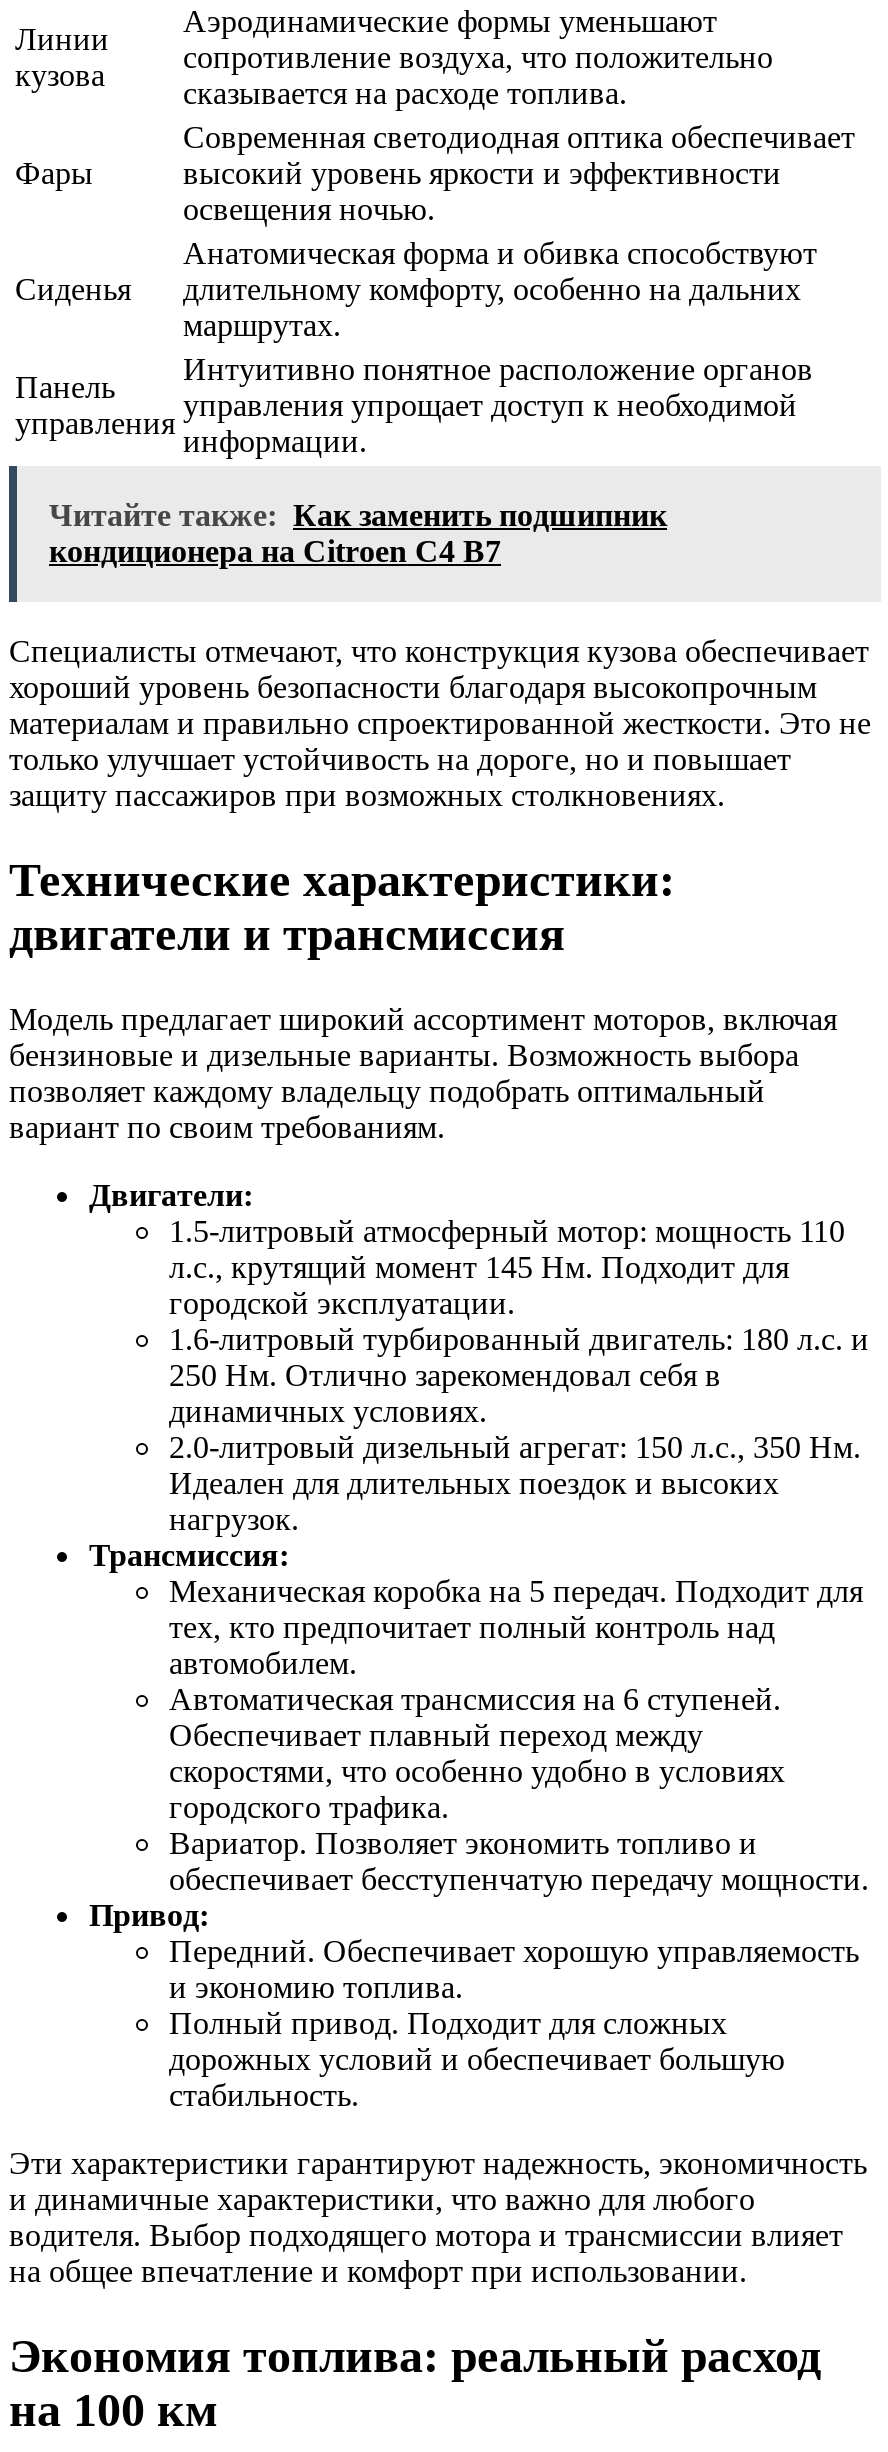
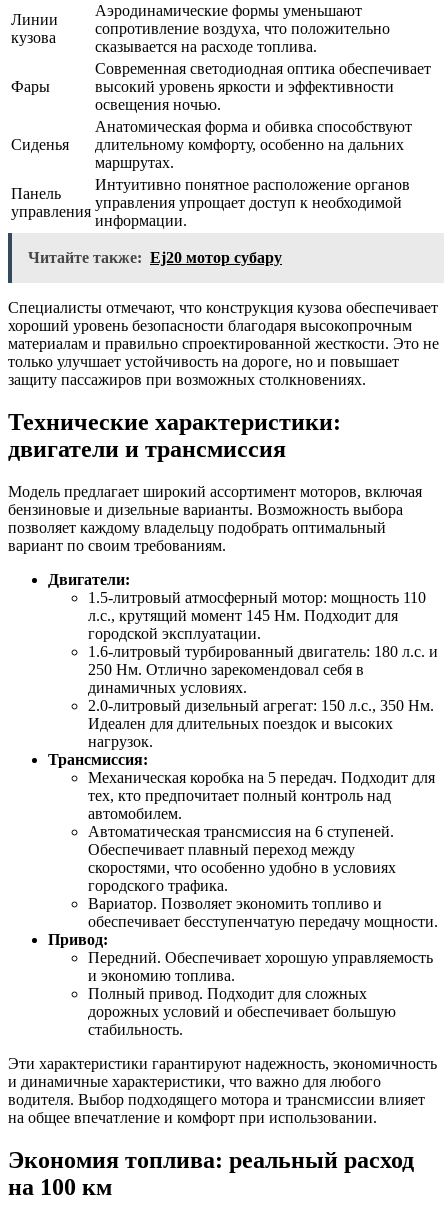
[49,499,667,569] Читайте также: Как заменить подшипник | кондиционера на Citroen C4 B7 -> [28,249,282,266] Читайте также: Ej20 мотор субару

